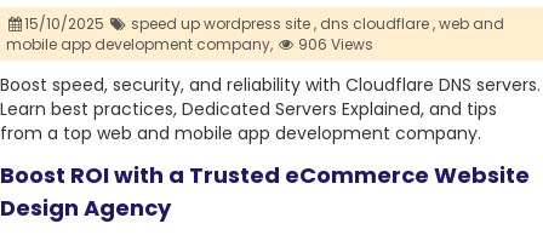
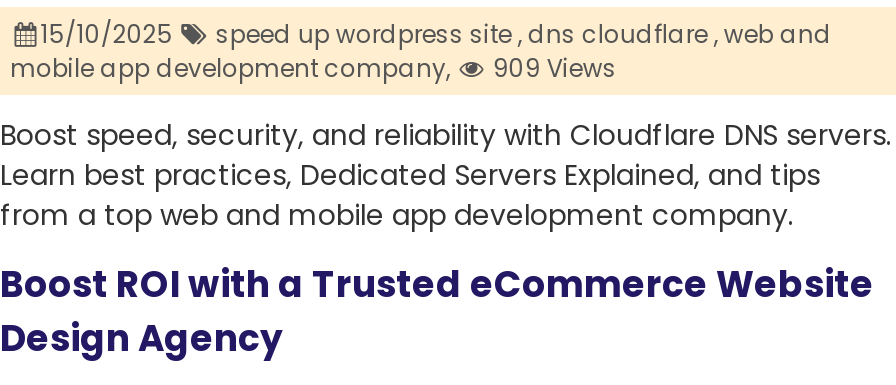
[6,34,374,55] mobile app development company, 906 Views -> [10,52,617,86] mobile app development company, 909 Views

